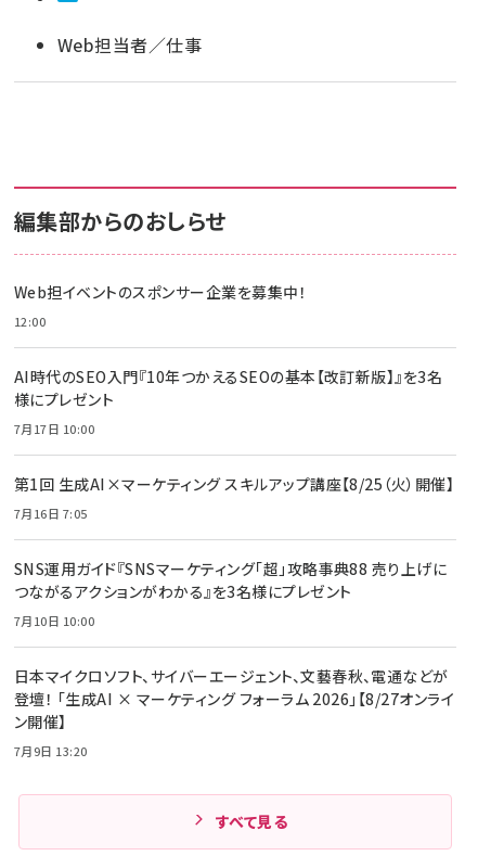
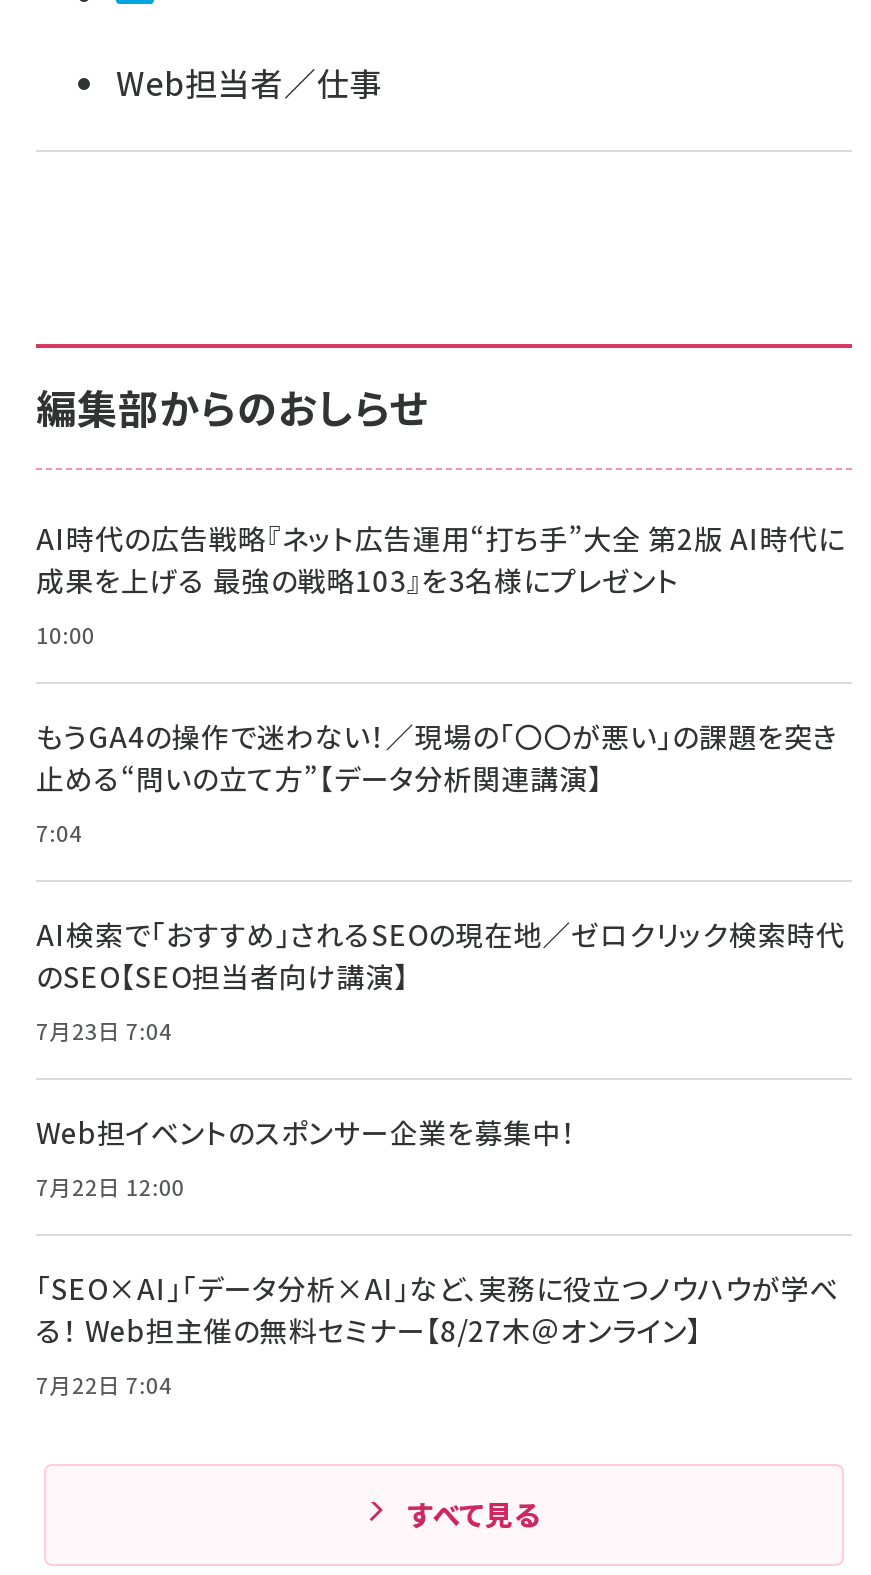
none -> [36,518,845,1046] AI時代の広告戦略『ネット広告運用“打ち手”大全 第2版 AI時代に | 成果を上げる 最強の戦略103』を3名様にプレゼント | 10:00 | もうGA4の操作で迷わない！／現場の「〇〇が悪い」の課題を突き | 止める“問いの立て方”【データ分析関連講演】 | 7:04 | AI検索で「おすすめ」されるSEOの現在地／ゼロクリック検索時代 | のSEO【SEO担当者向け講演】 | 7月23日 7:04
moved [14,281,307,303] -> [36,1112,576,1152]: Web担イベントのスポンサー企業を募集中！
[14,312,454,759] 12:00 | AI時代のSEO入門『10年つかえるSEOの基本【改訂新版】』を3名 | 様にプレゼント | 7月17日 10:00 | 第1回 生成AI×マーケティング スキルアップ講座【8/25（火）開催】 | 7月16日 7:05 | SNS運用ガイド『SNSマーケティング「超」攻略事典88 売り上げに | つながるアクションがわかる』を3名様にプレゼント | 7月10日 10:00 | 日本マイクロソフト、サイバーエージェント、文藝春秋、電通などが | 登壇！ 「生成AI × マーケティング フォーラム 2026」【8/27オンライ | ン開催】 | 7月9日 13:20 -> [36,1170,839,1400] 7月22日 12:00 | 「SEO×AI」「データ分析×AI」など、実務に役立つノウハウが学べ | る！ Web担主催の無料セミナー【8/27木＠オンライン】 | 7月22日 7:04

